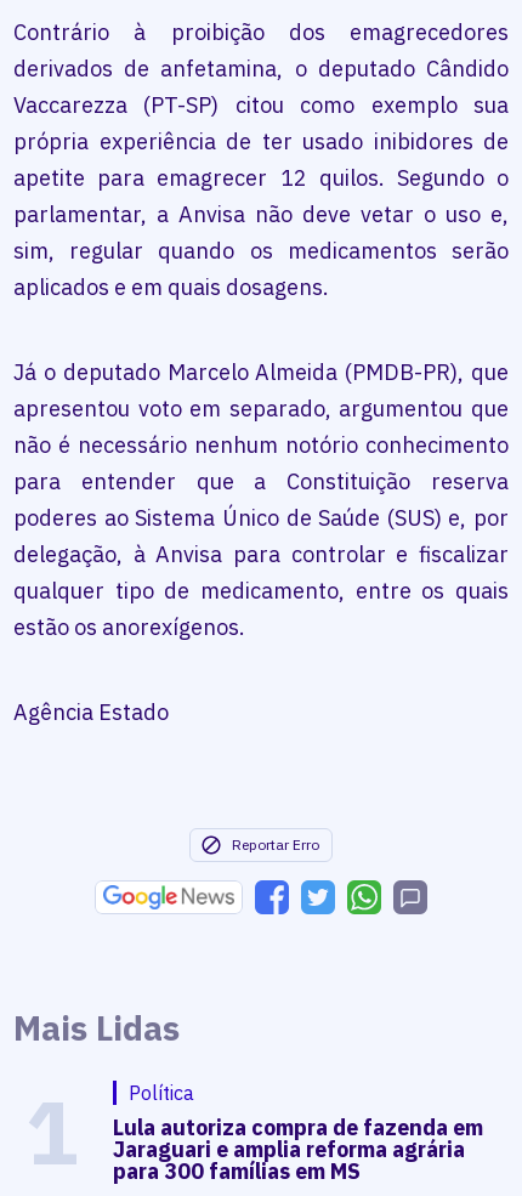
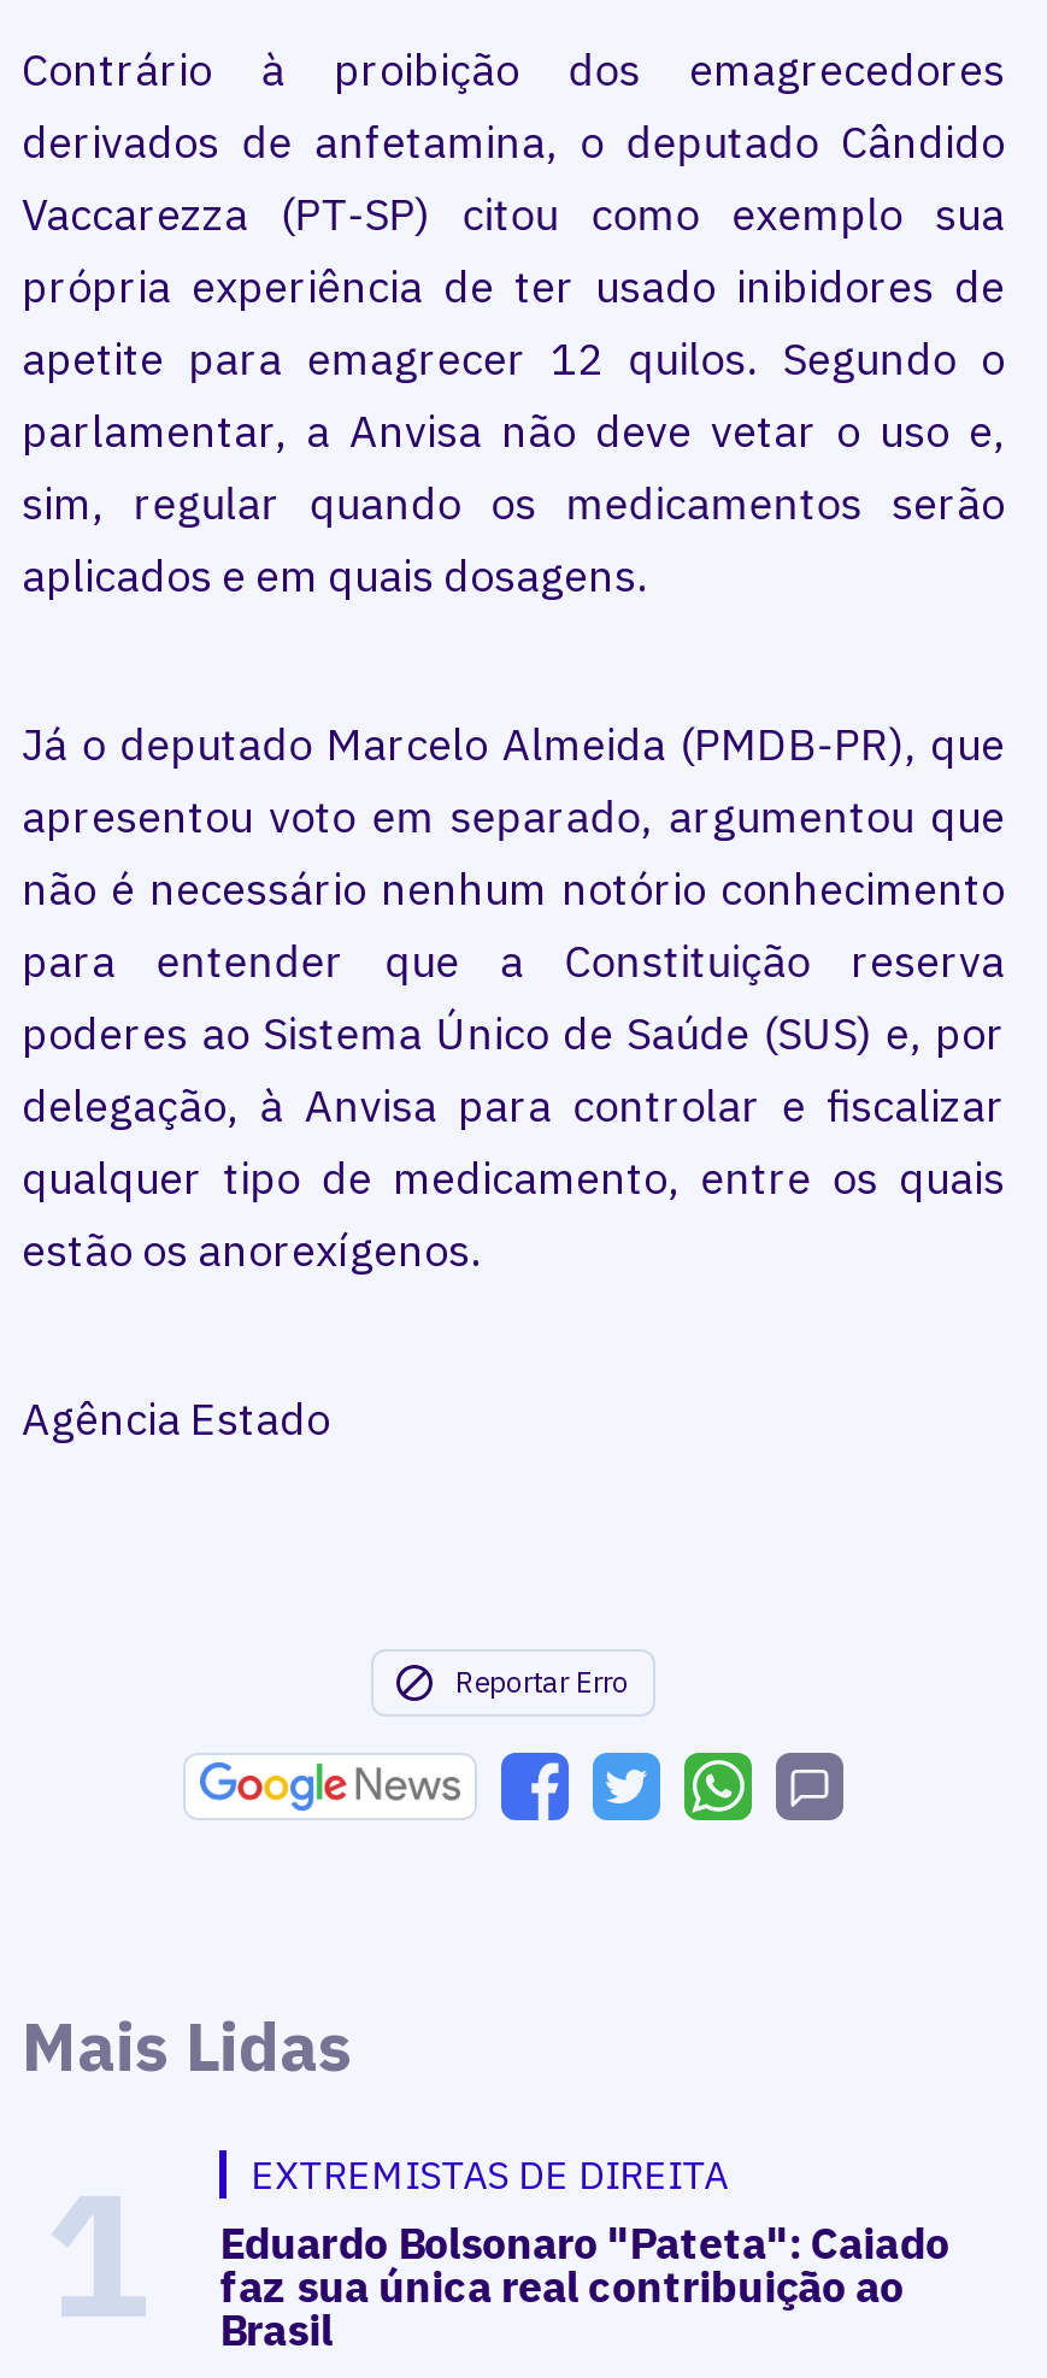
[113,1081,483,1185] Política | Lula autoriza compra de fazenda em | Jaraguari e amplia reforma agrária | para 300 famílias em MS -> [220,2150,950,2358] EXTREMISTAS DE DIREITA | Eduardo Bolsonaro "Pateta": Caiado | faz sua única real contribuição ao | Brasil

